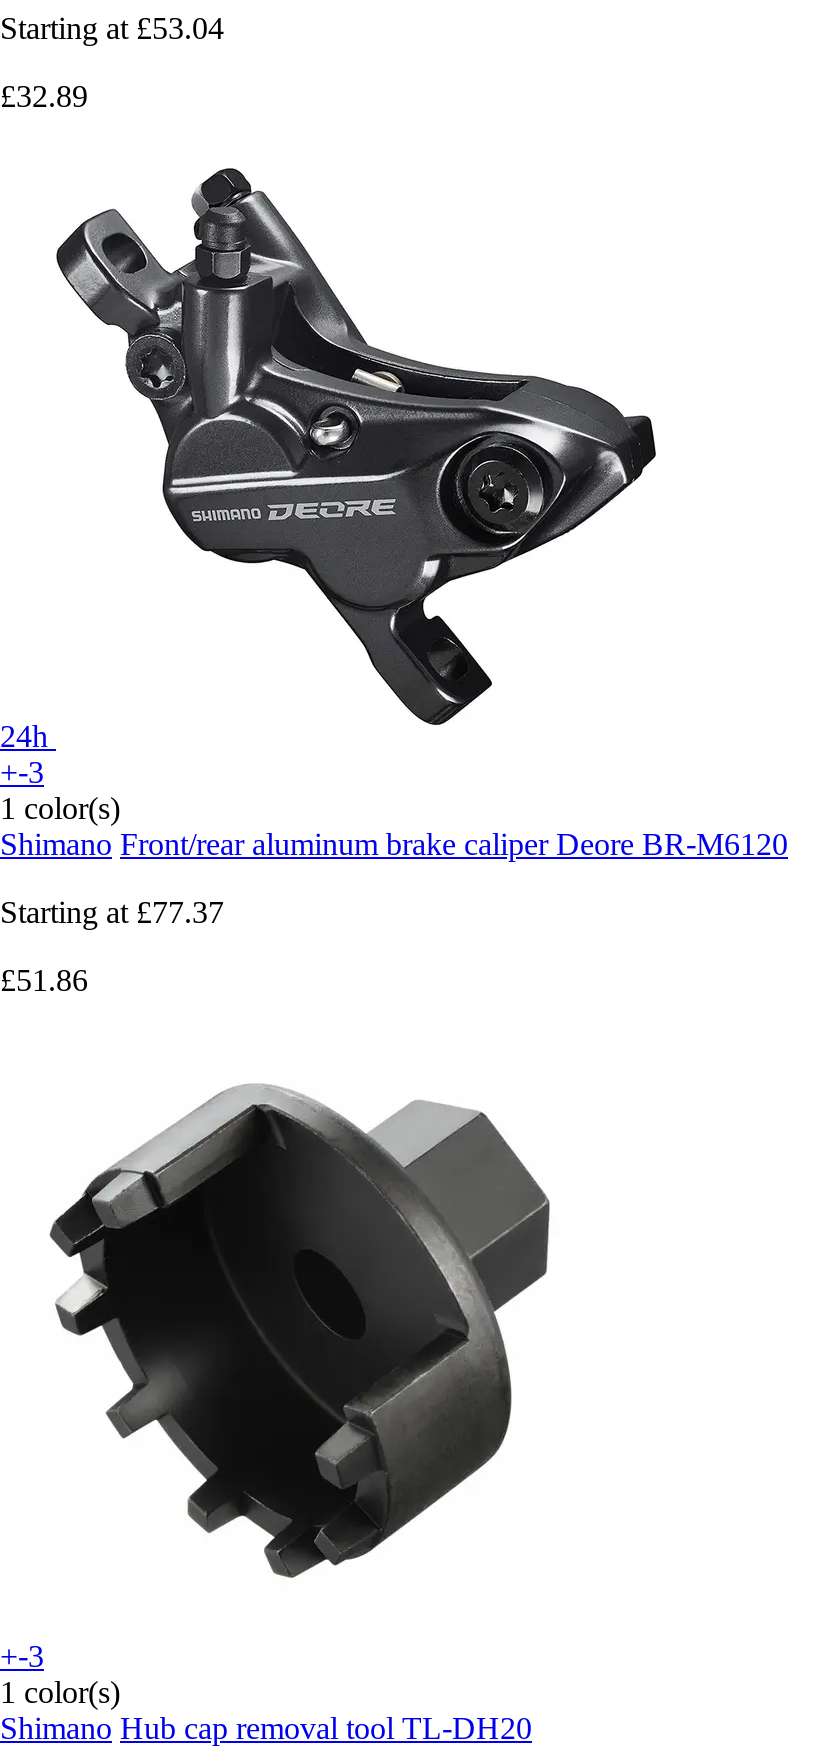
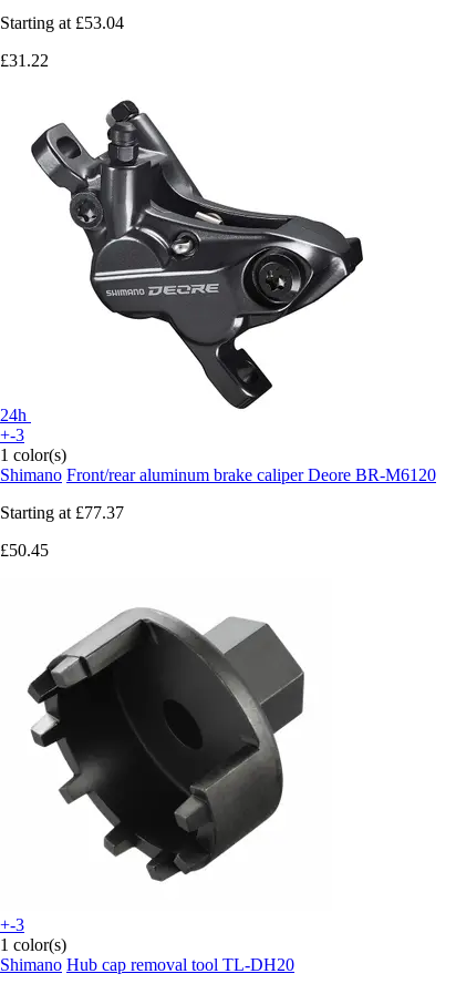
[0,79,88,113] £32.89 -> [0,51,49,70] £31.22
[0,963,88,997] £51.86 -> [0,541,49,560] £50.45

